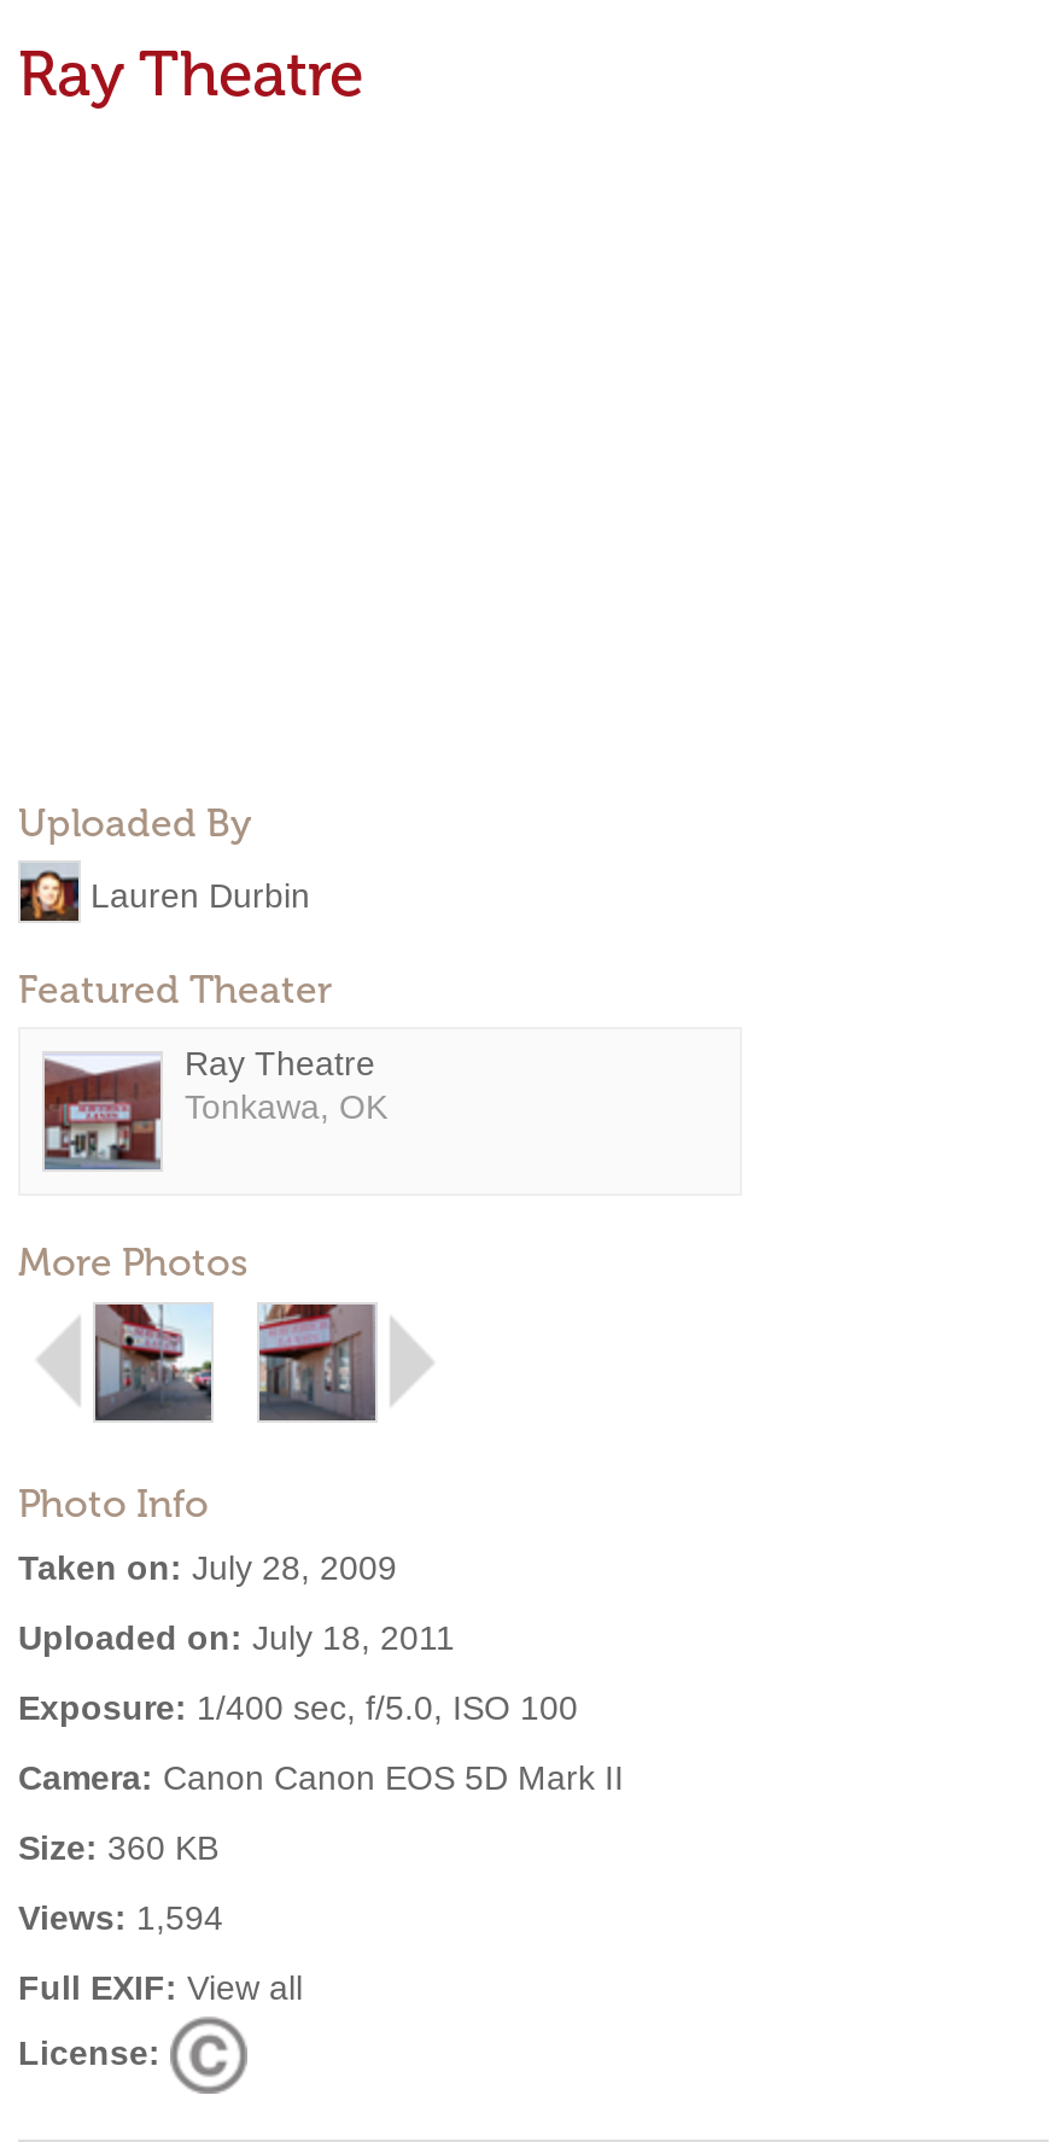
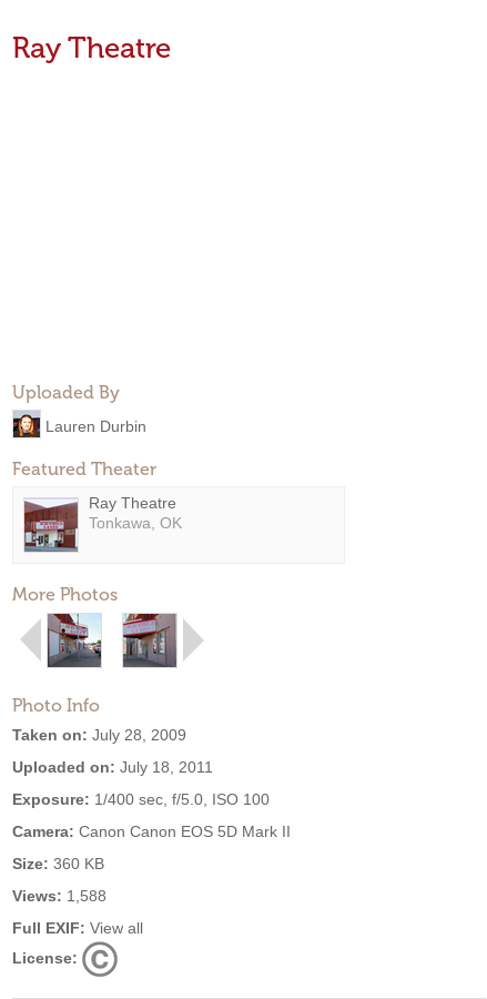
[18,1898,223,1937] Views: 1,594 -> [12,887,106,905] Views: 1,588

